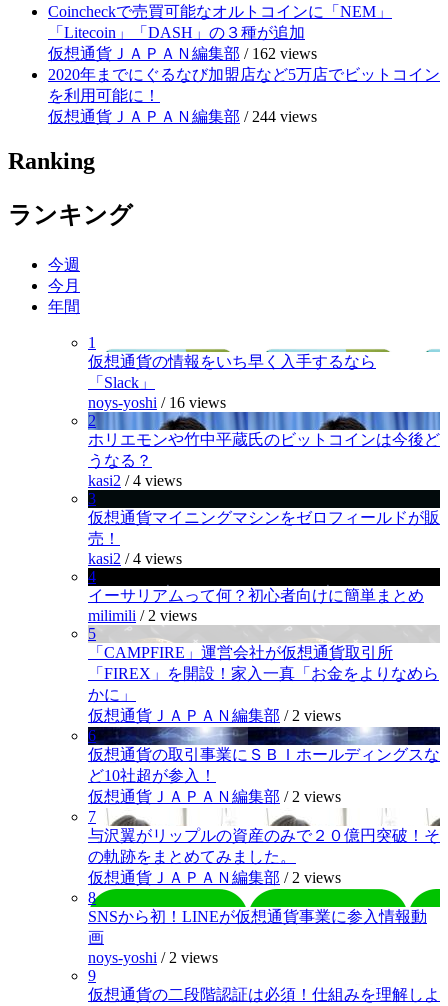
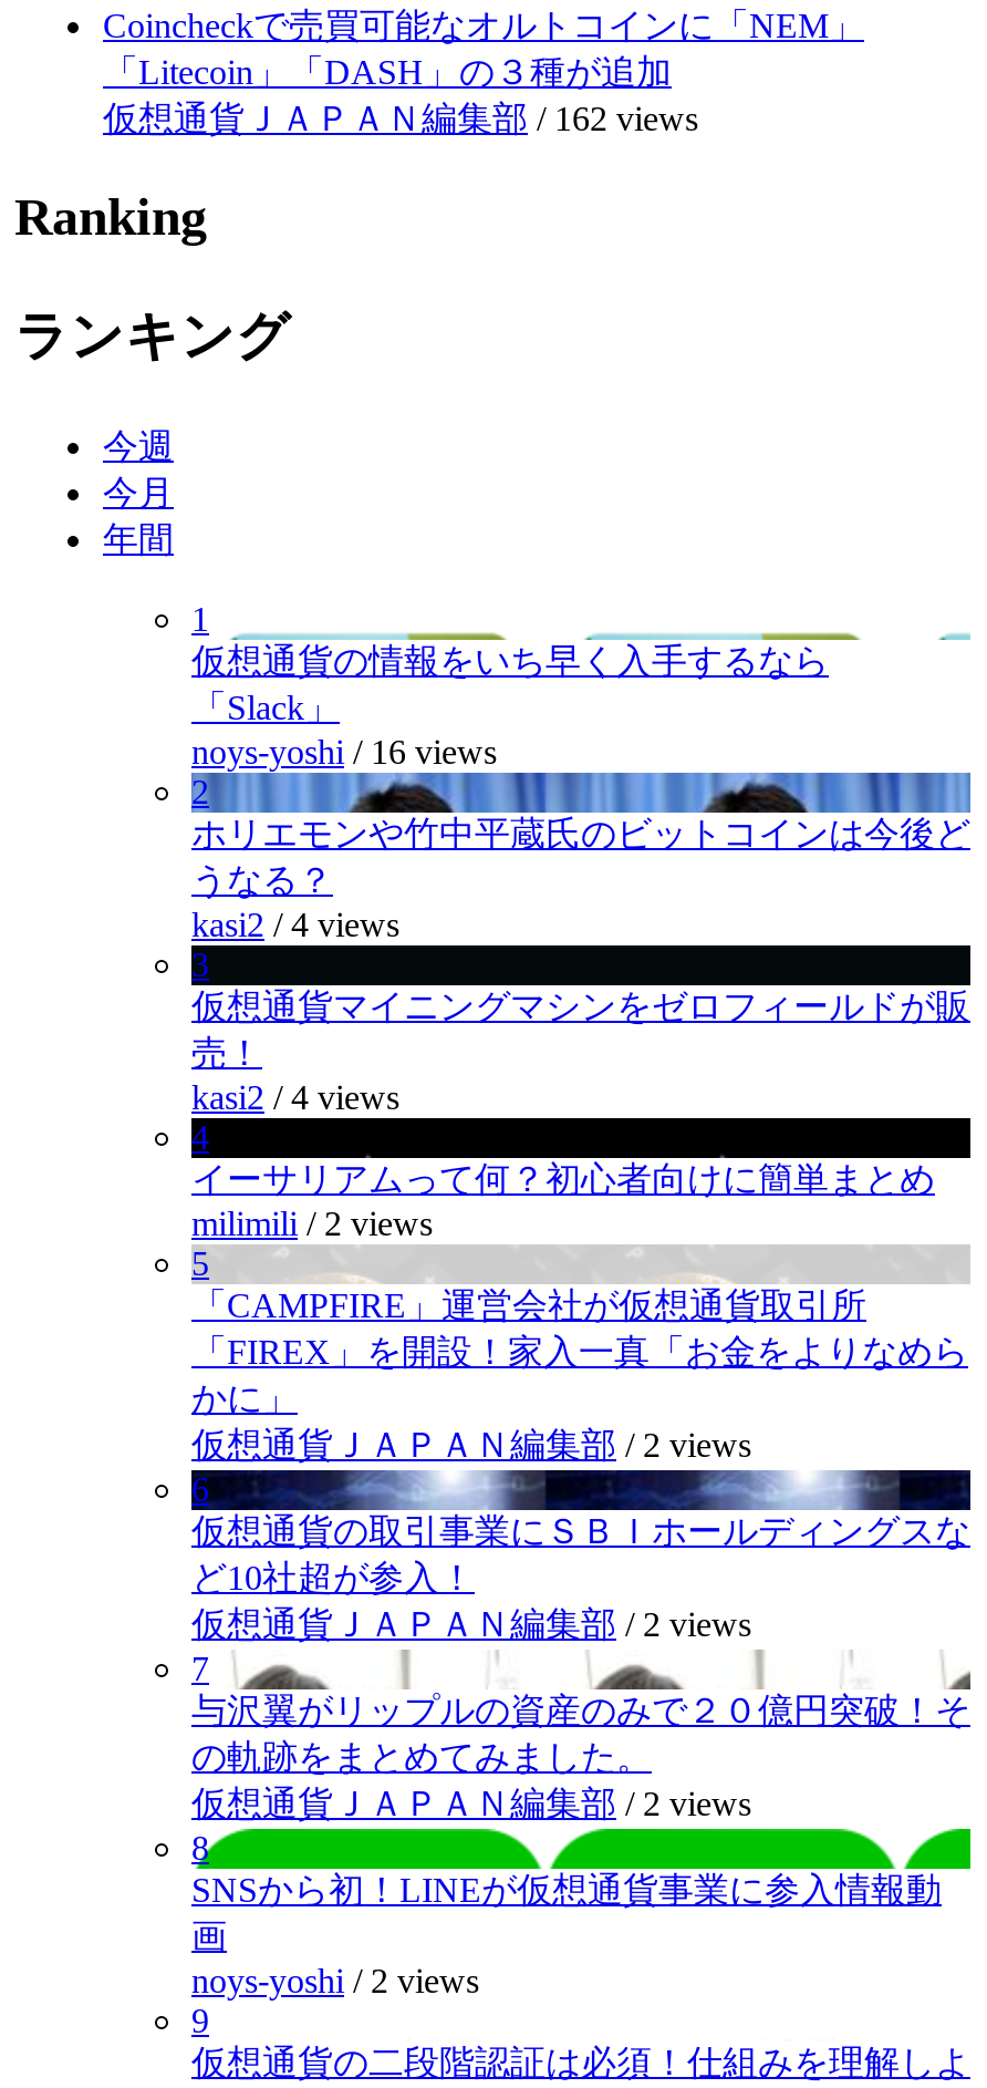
[48,66,440,125] 2020年までにぐるなび加盟店など5万店でビットコイン | を利用可能に！ | 仮想通貨ＪＡＰＡＮ編集部/ 244 views -> none

